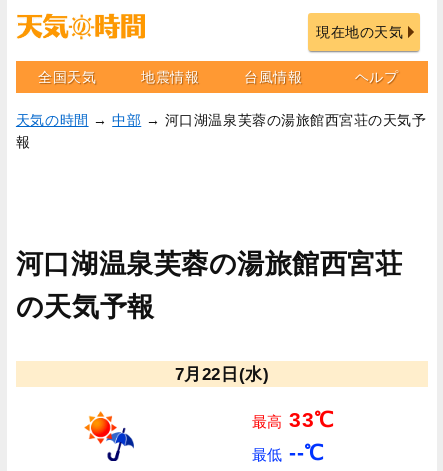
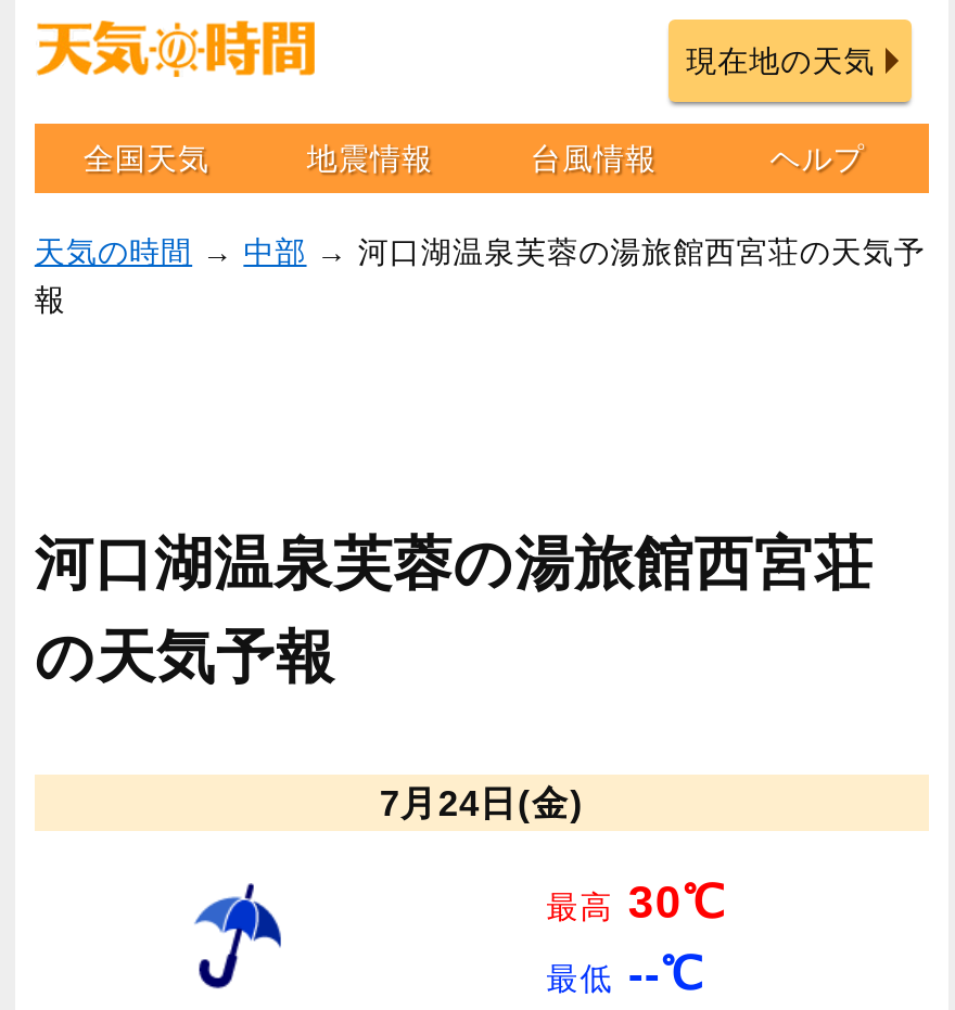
[175,365,269,383] 7月22日(水) -> [379,783,584,822] 7月24日(金)
[84,411,135,462] [image] -> [184,881,291,992] [image]
[252,408,334,431] 最高33℃ -> [546,877,725,926] 最高30℃

